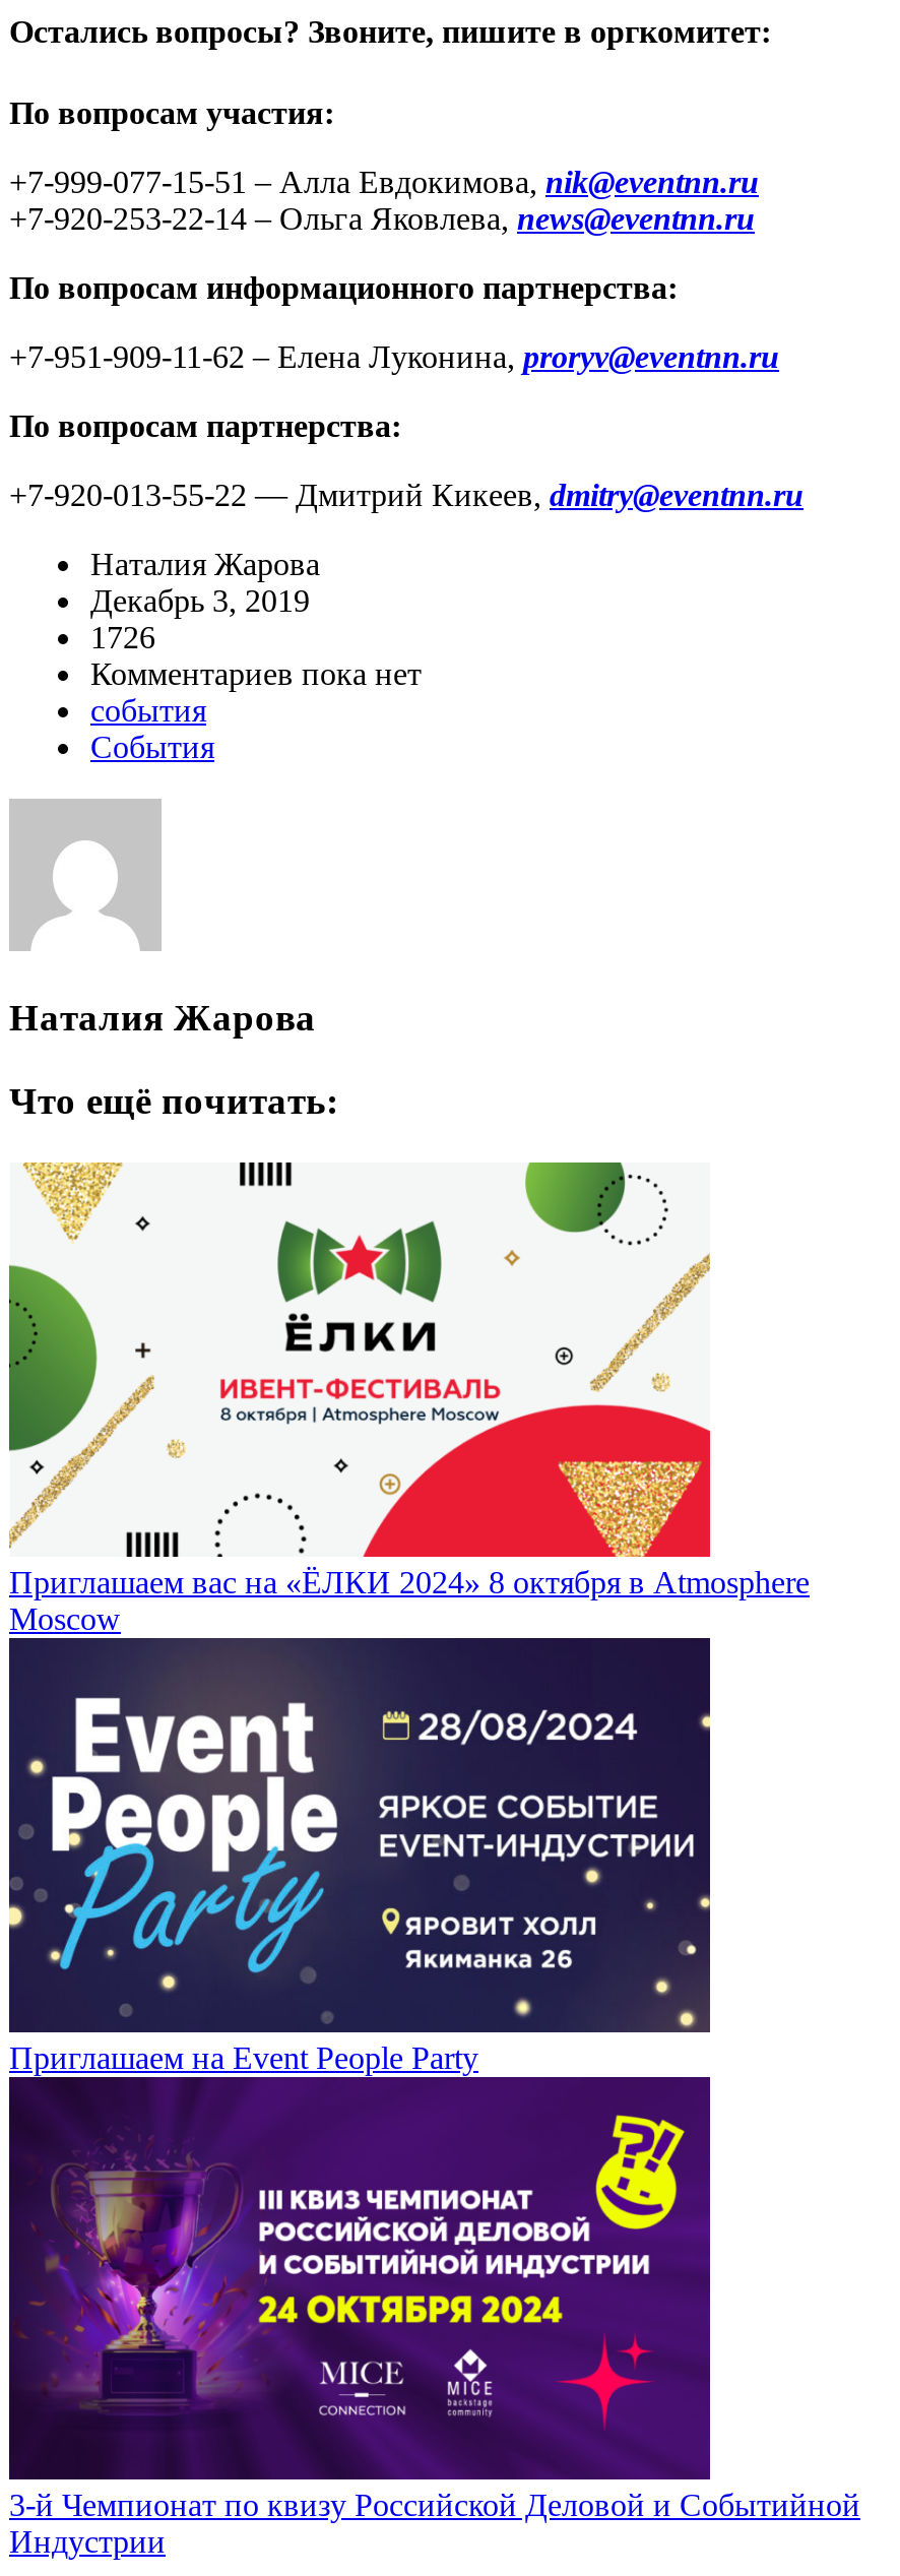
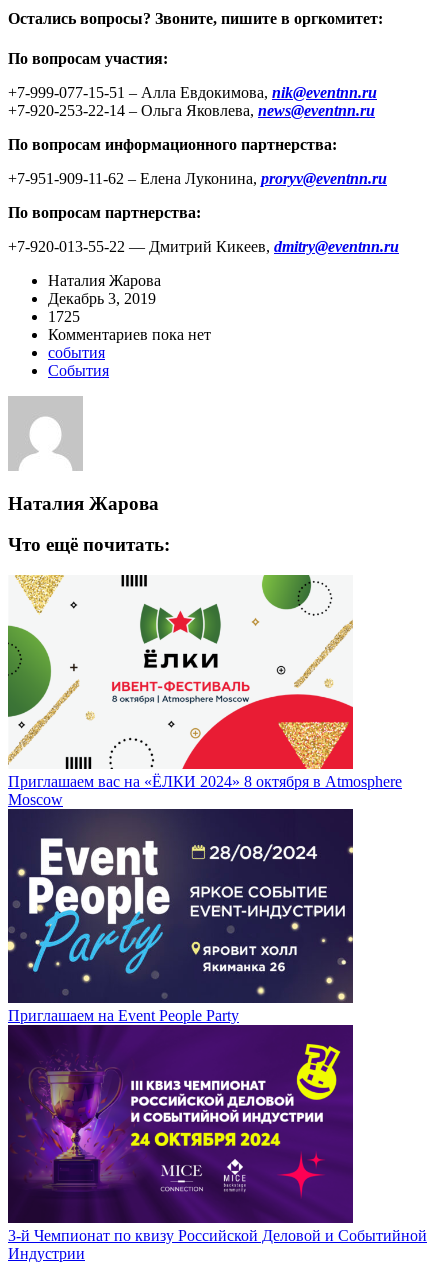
[90,619,155,653] 1726 -> [48,307,80,324] 1725

